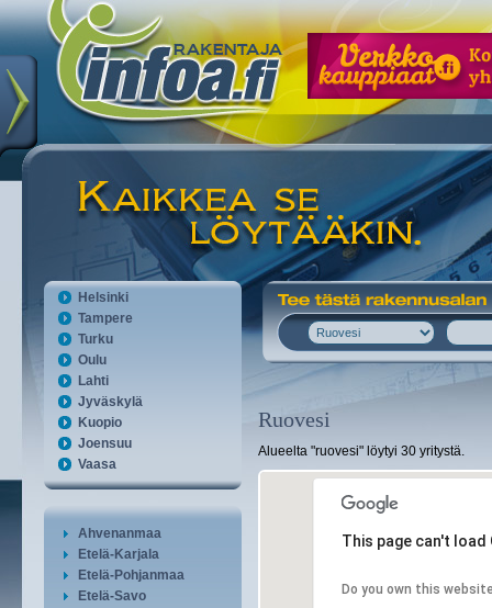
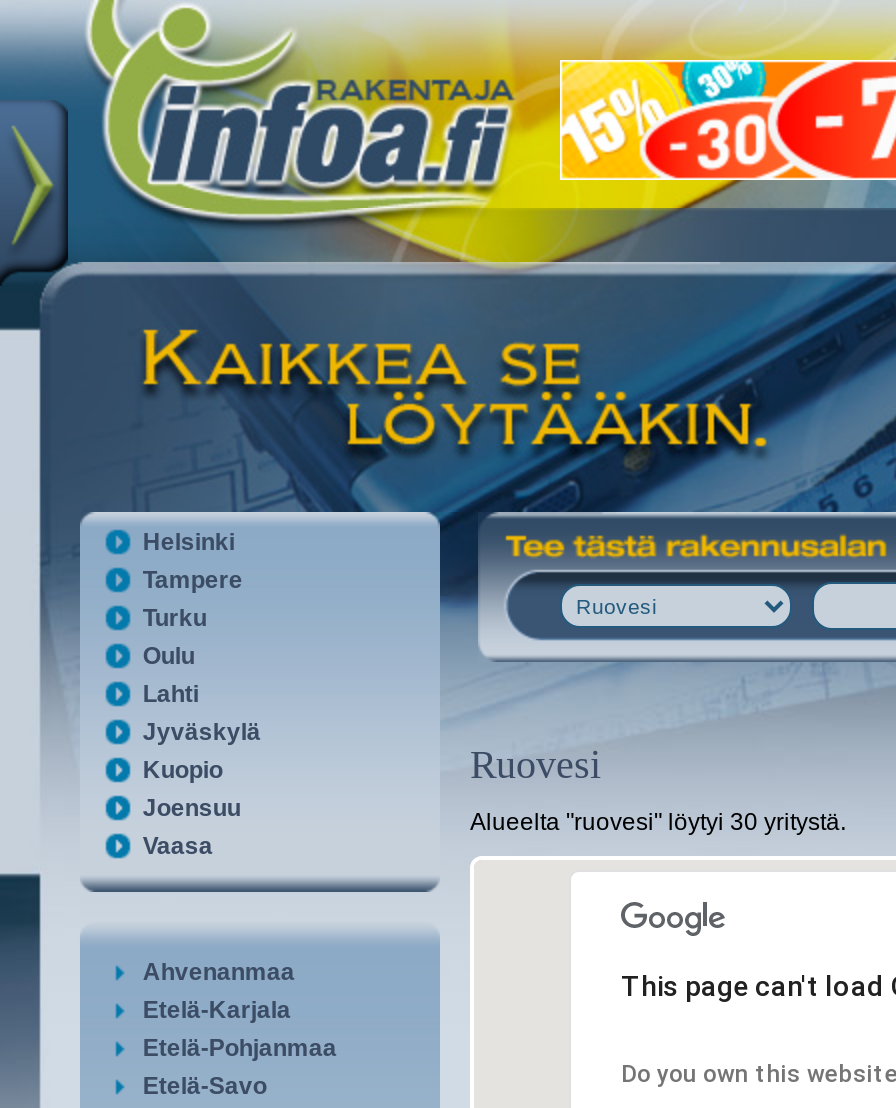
[306,32,489,100] [image] -> [558,58,890,182] [image]

